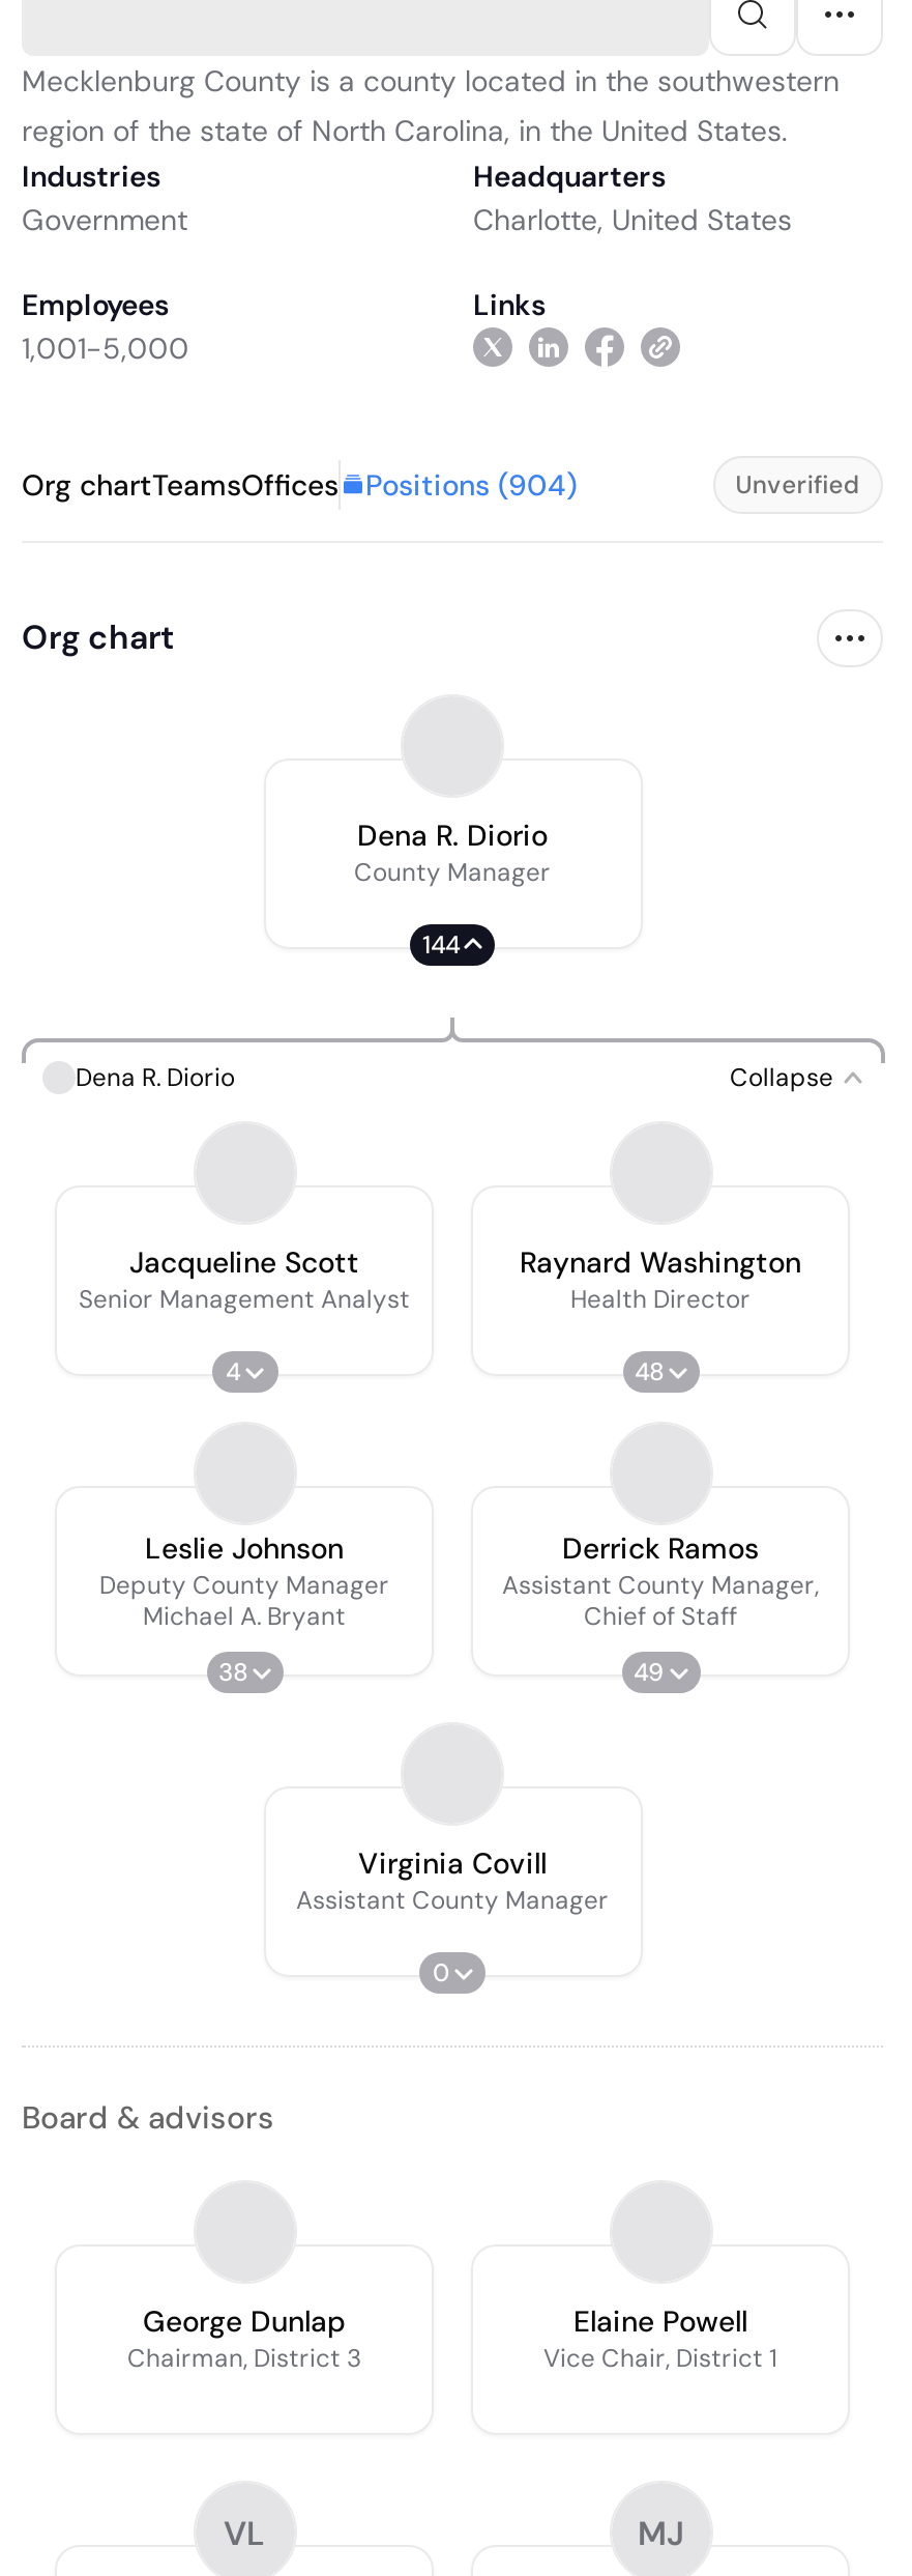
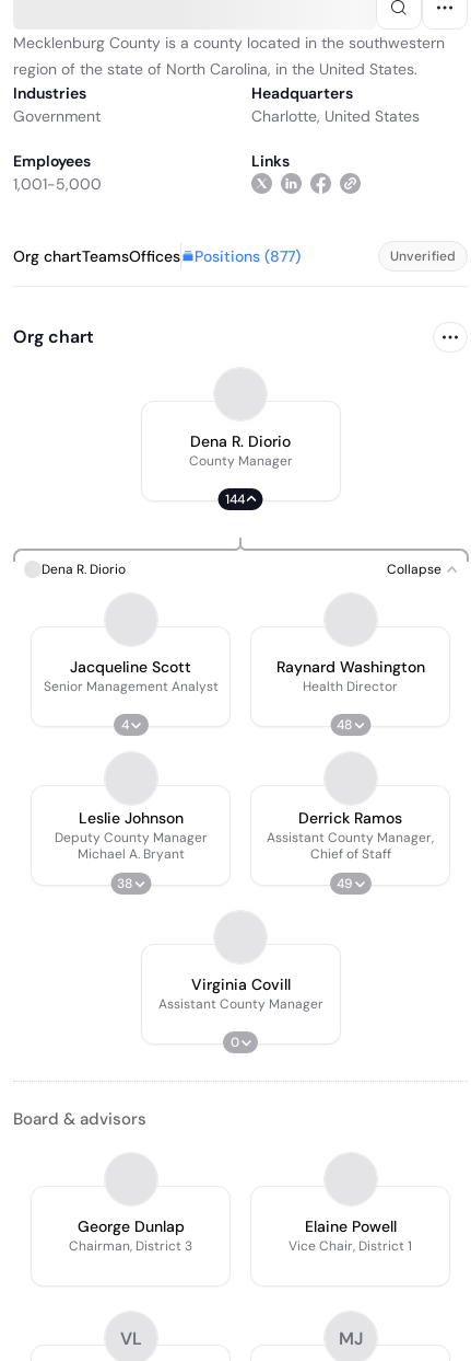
[22,466,577,504] Org chartTeamsOffices Positions (904) -> [13,246,301,266] Org chartTeamsOffices Positions (877)

